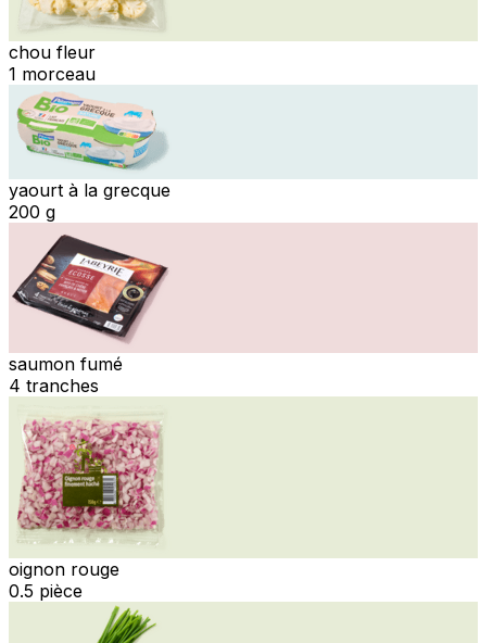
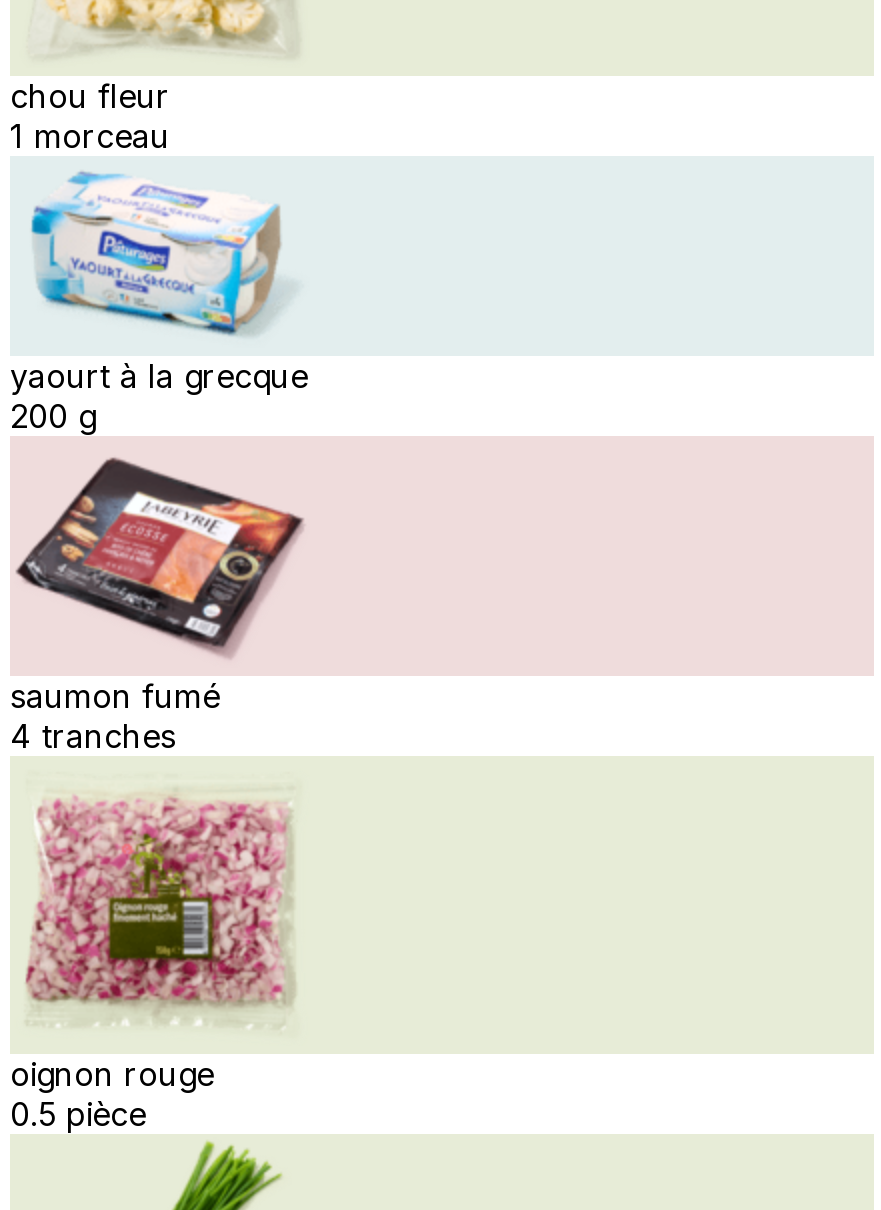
[16,92,167,169] [image] -> [28,170,294,336] [image]

